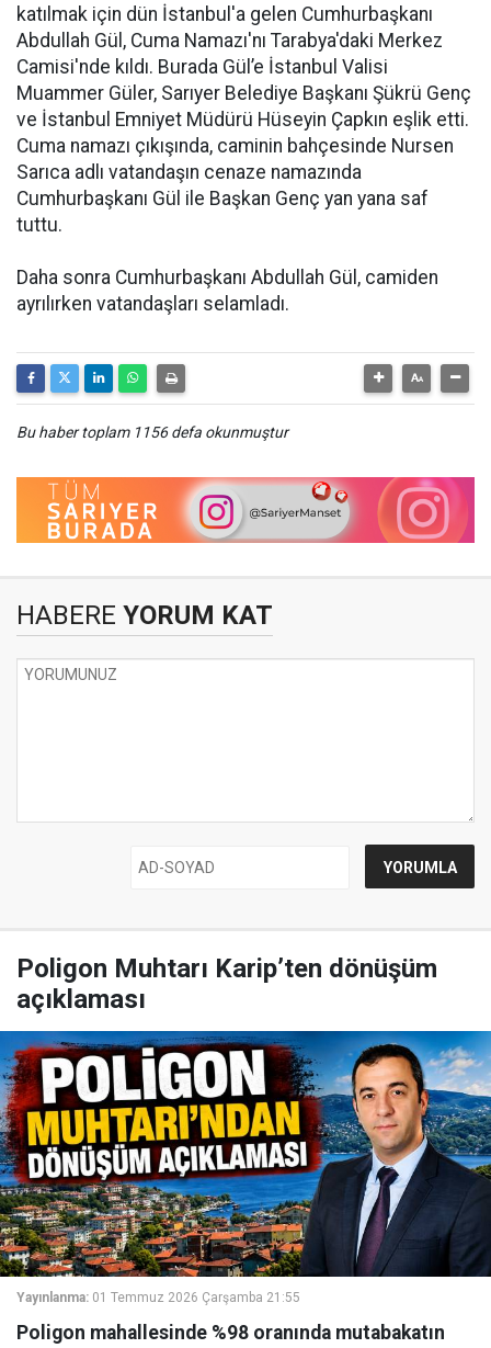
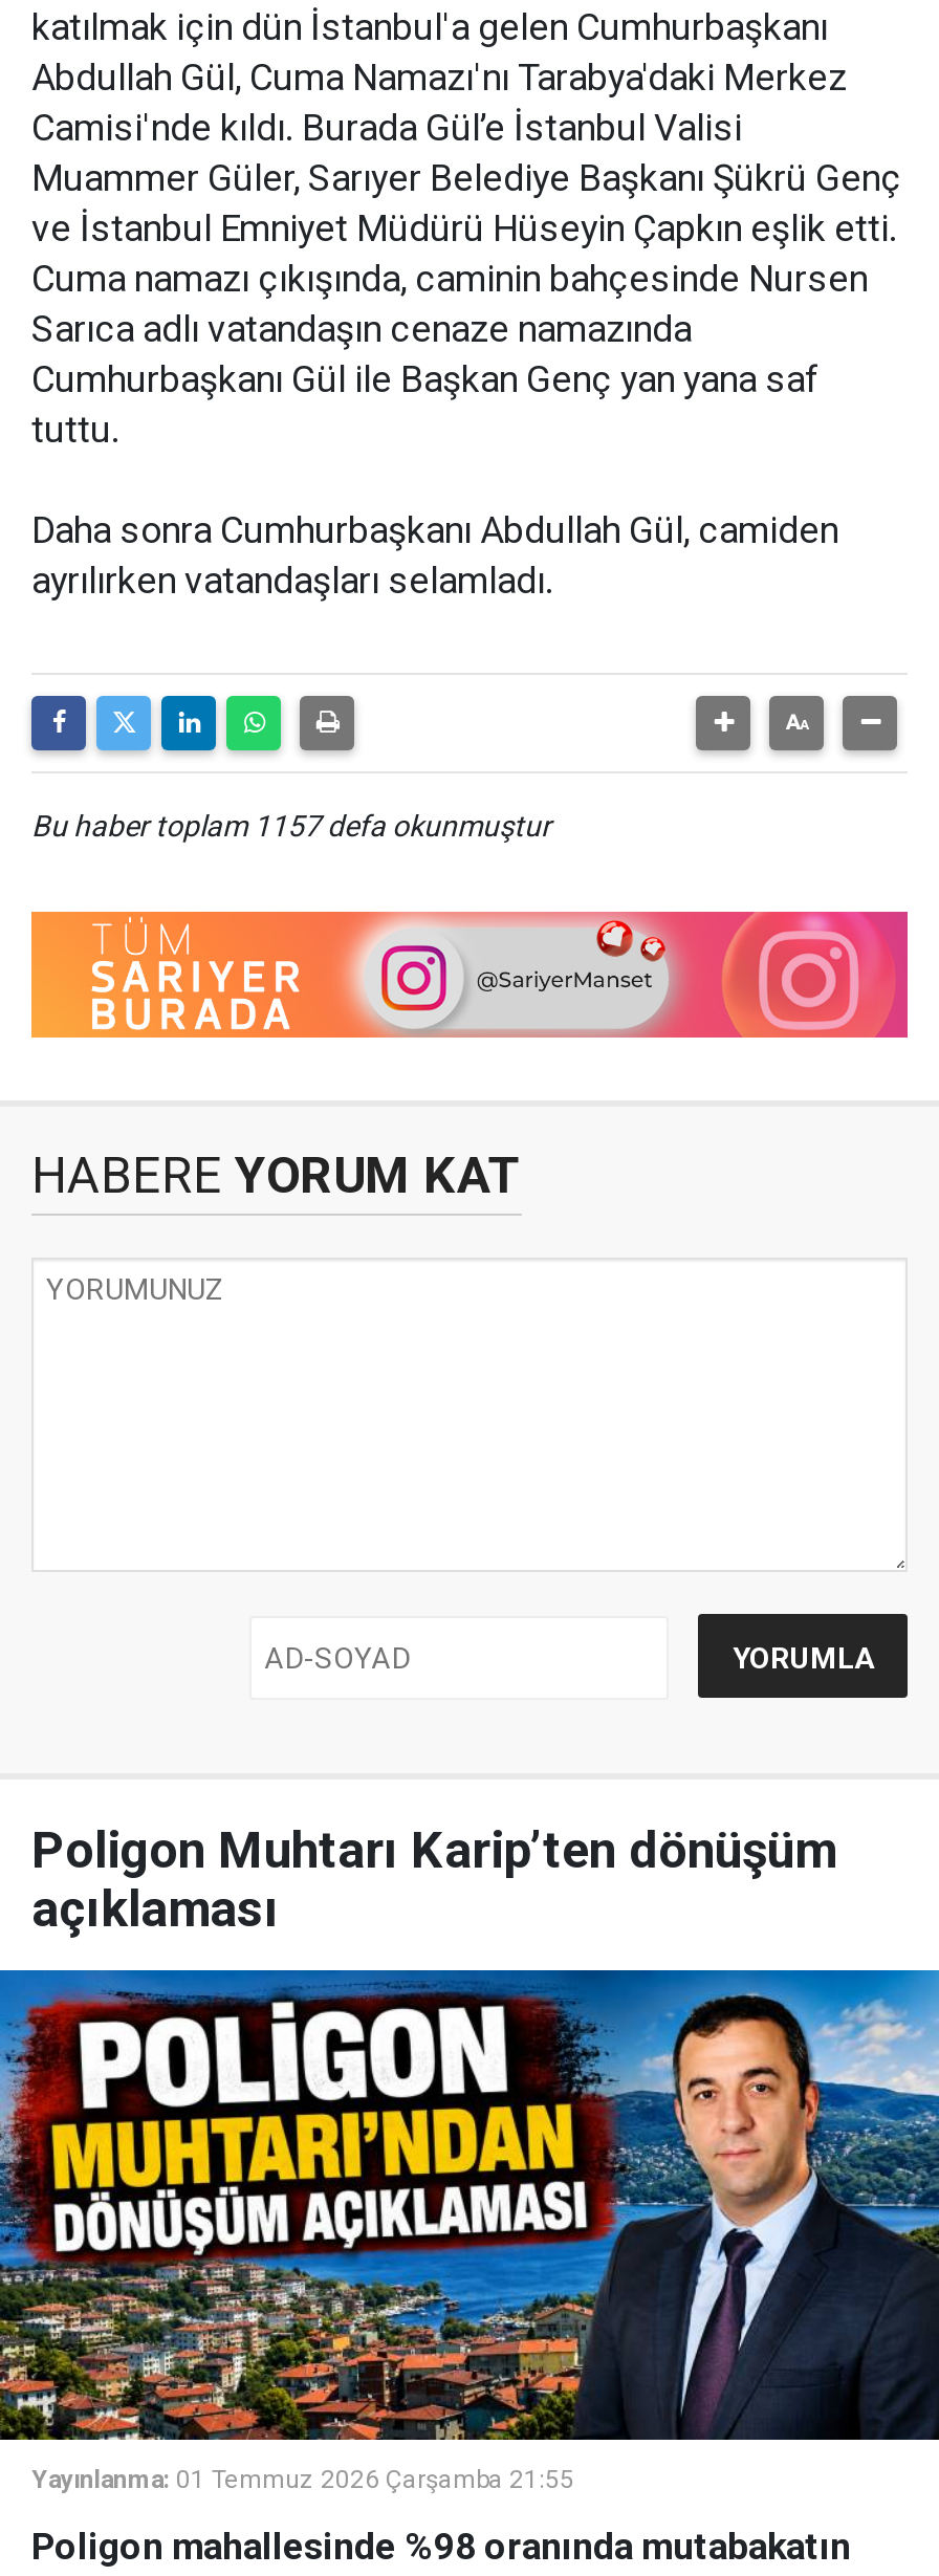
[16,423,288,441] Bu haber toplam 1156 defa okunmuştur -> [31,809,551,843] Bu haber toplam 1157 defa okunmuştur

